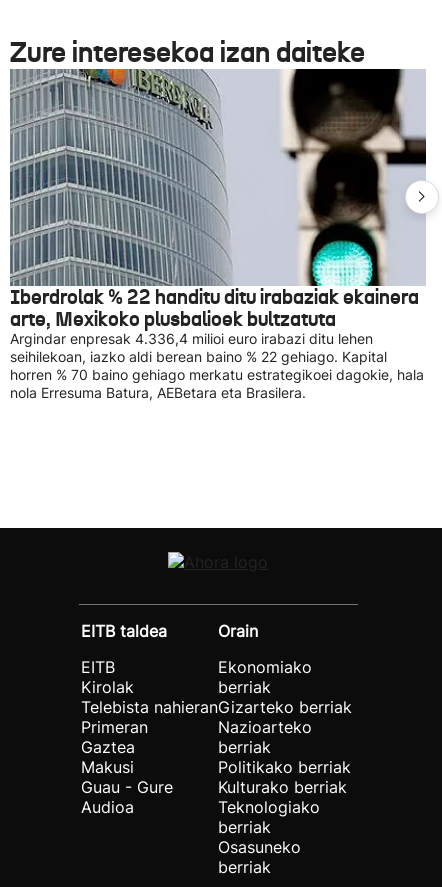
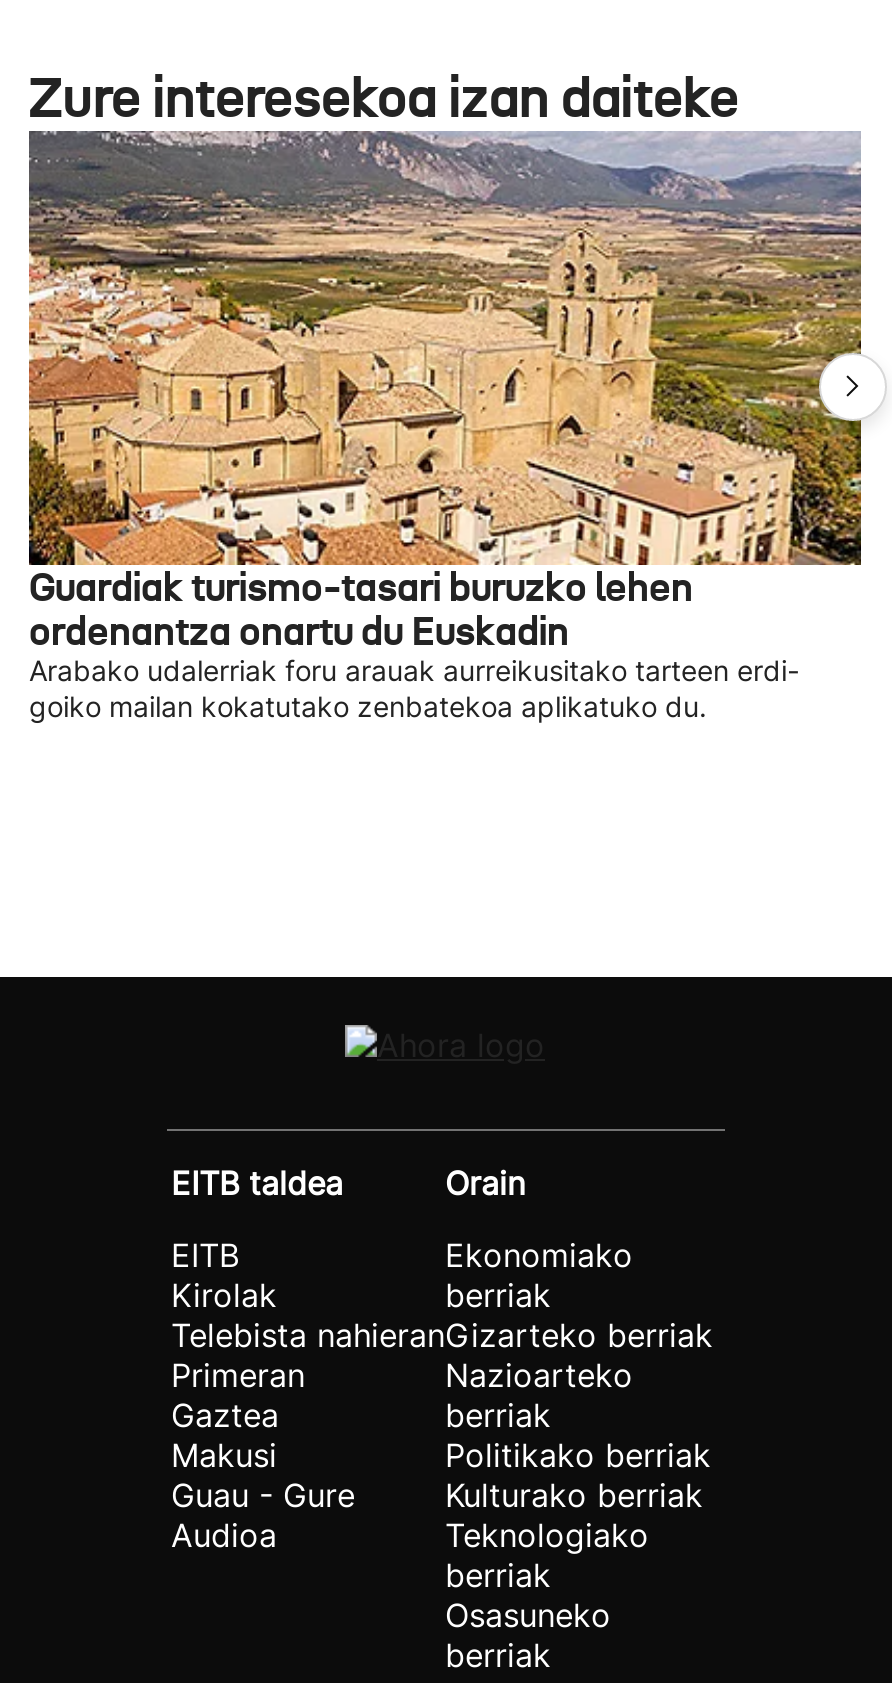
[9,68,426,277] [image] -> [27,131,863,475] [image]
[10,284,424,401] Iberdrolak % 22 handitu ditu irabaziak ekainera | arte, Mexikoko plusbalioek bultzatuta | Argindar enpresak 4.336,4 milioi euro irabazi ditu lehen | seihilekoan, iazko aldi berean baino % 22 gehiago. Kapital | horren % 70 baino gehiago merkatu estrategikoei dagokie, hala | nola Erresuma Batura, AEBetara eta Brasilera. -> [29,561,799,723] Guardiak turismo-tasari buruzko lehen | ordenantza onartu du Euskadin | Arabako udalerriak foru arauak aurreikusitako tarteen erdi- | goiko mailan kokatutako zenbatekoa aplikatuko du.

